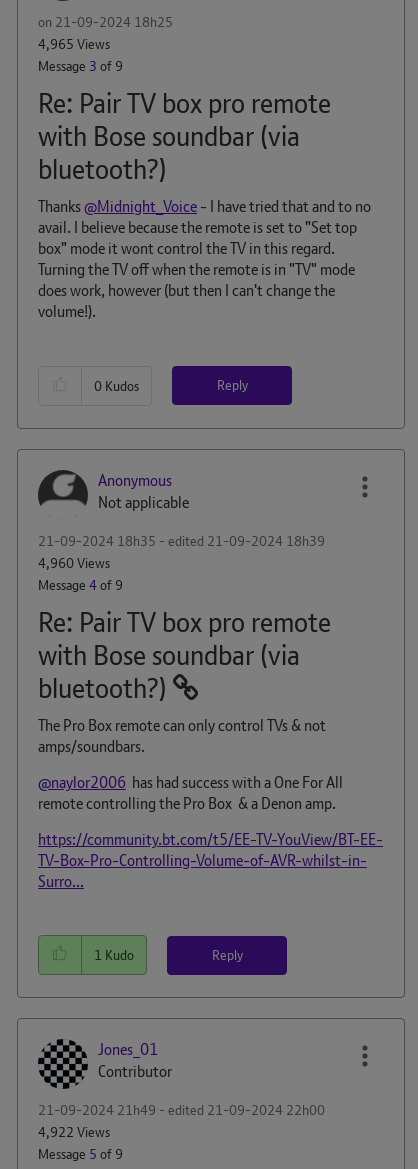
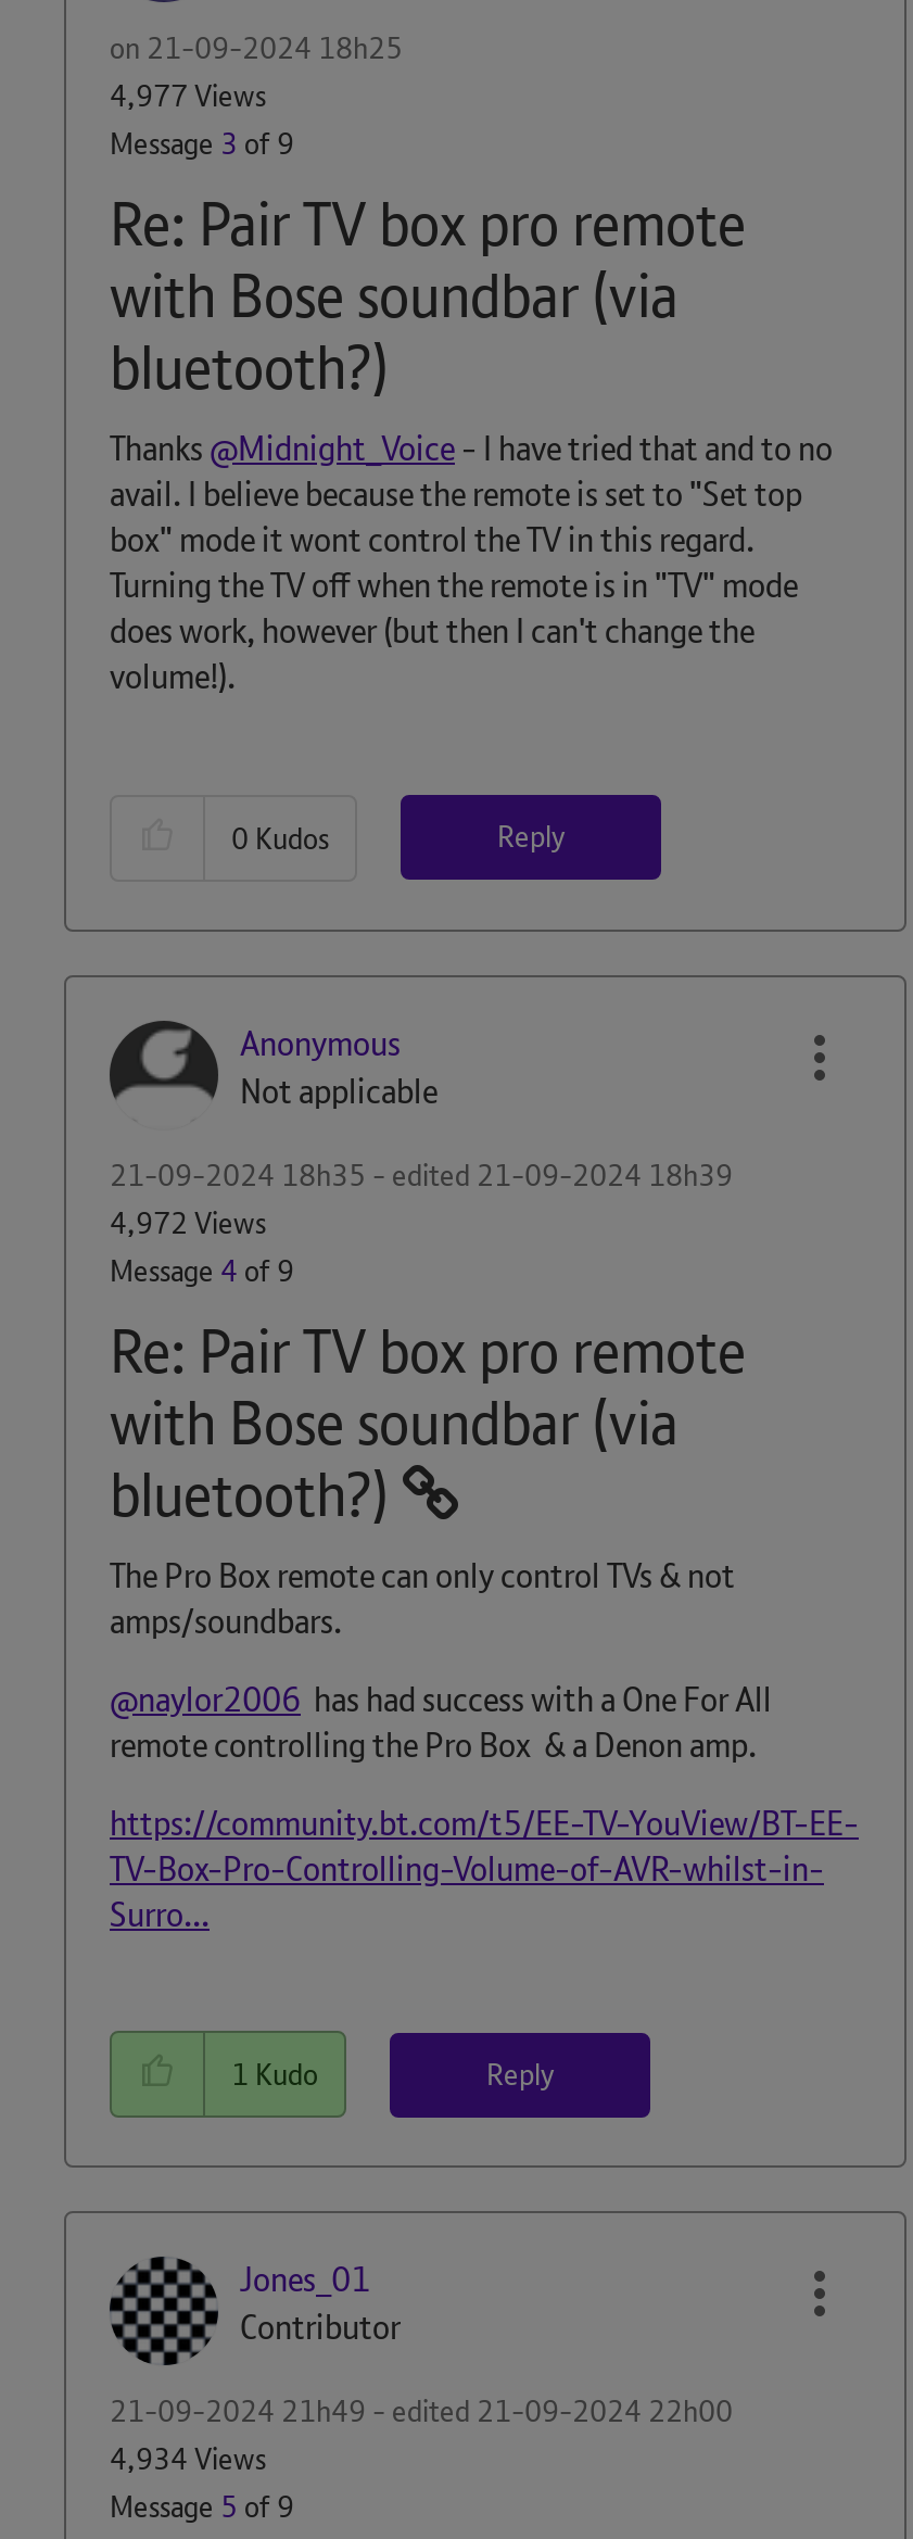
[38,35,110,53] 4,965 Views -> [110,76,266,115] 4,977 Views
[38,553,110,571] 4,960 Views -> [110,1202,266,1241] 4,972 Views
[38,1123,110,1141] 4,922 Views -> [110,2439,266,2478] 4,934 Views

